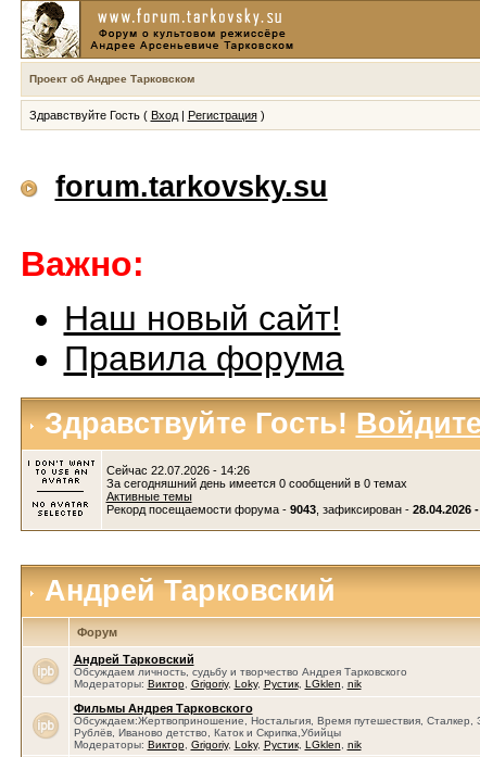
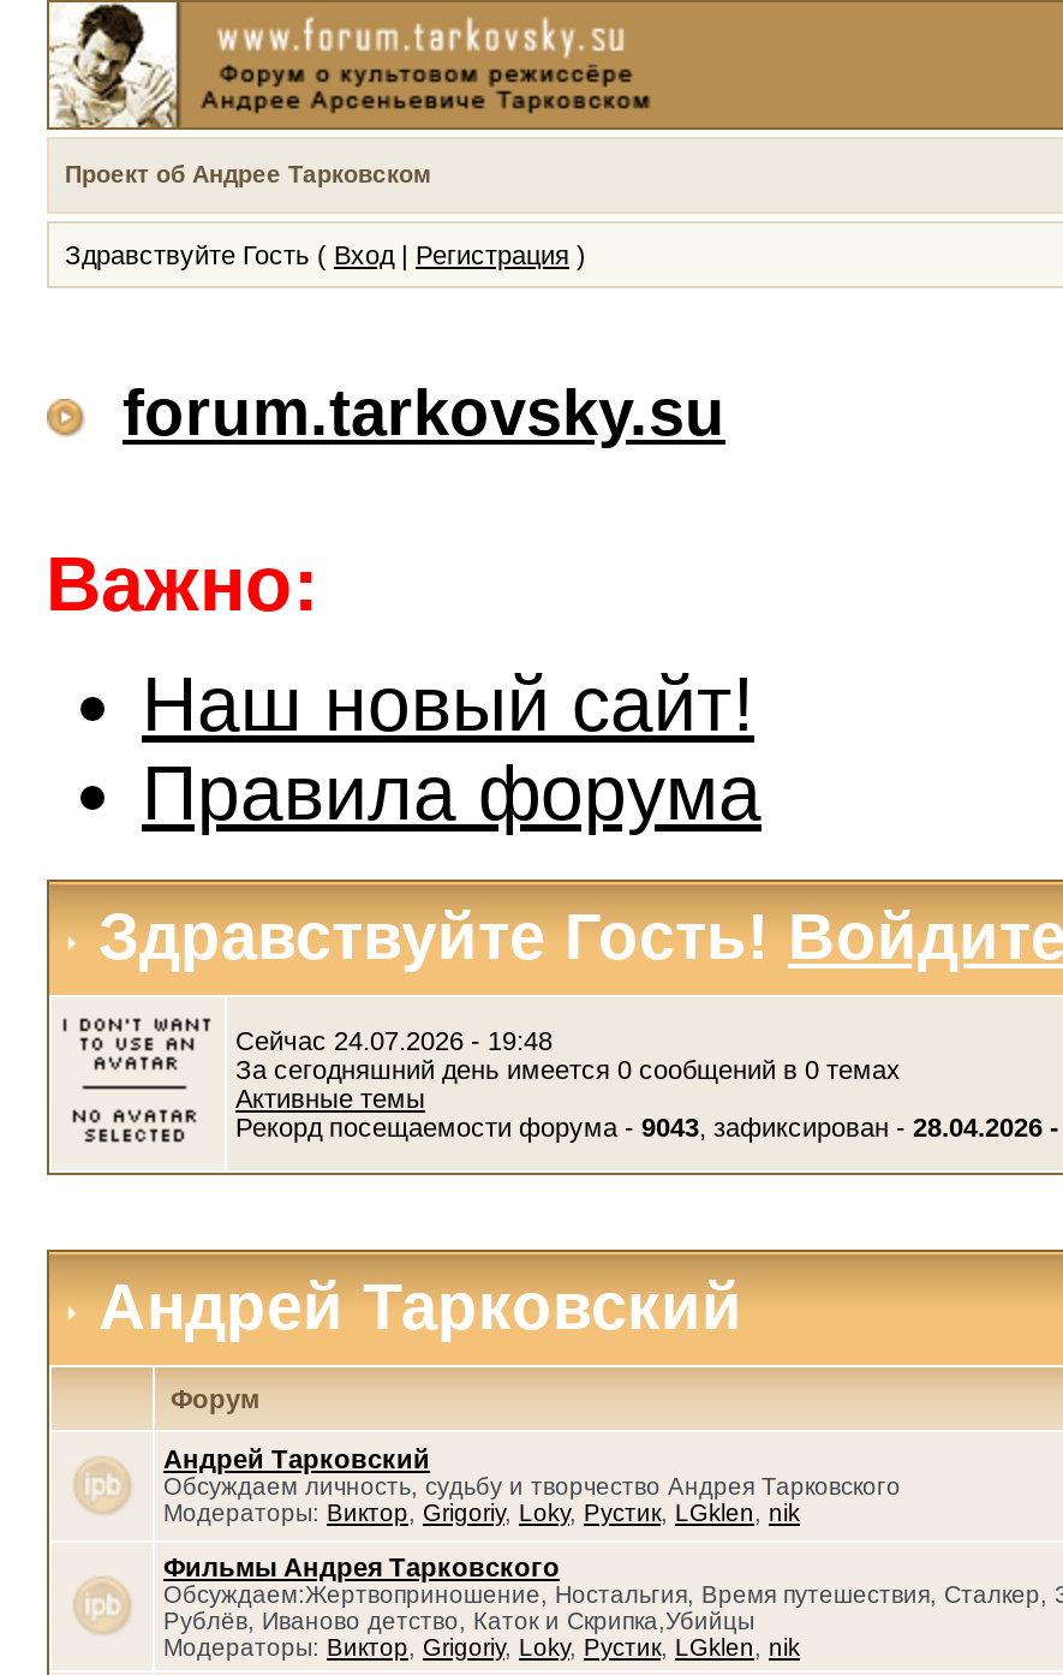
[106,464,249,477] Сейчас 22.07.2026 - 14:26 -> [235,1026,553,1055] Сейчас 24.07.2026 - 19:48

